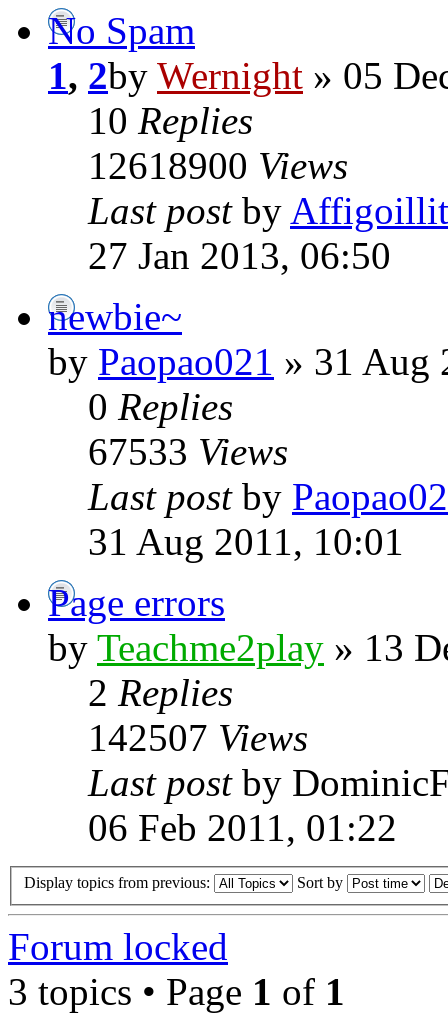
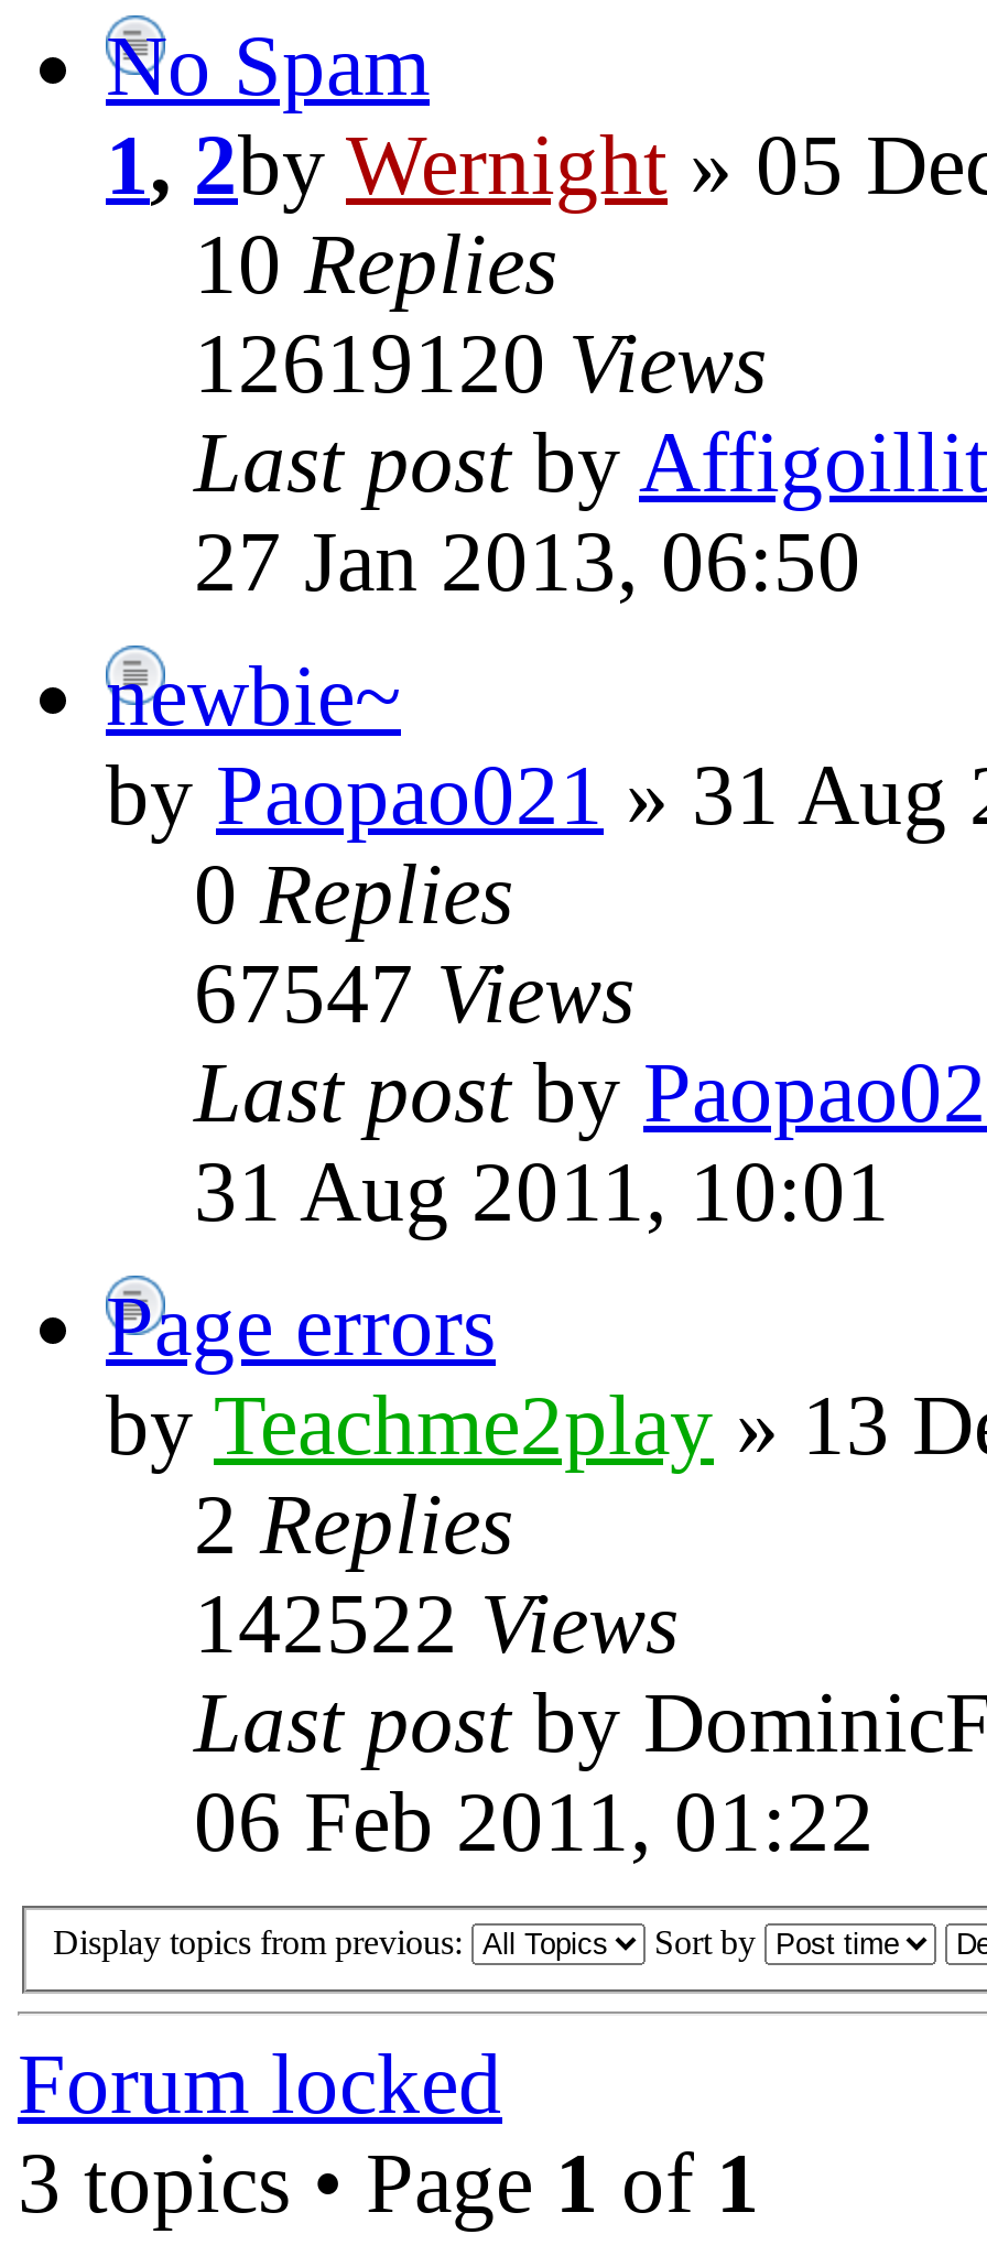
[88,144,348,187] 12618900 Views -> [194,315,767,410] 12619120 Views
[88,430,288,473] 67533 Views -> [194,945,634,1040] 67547 Views
[88,716,308,759] 142507 Views -> [194,1575,679,1670] 142522 Views

